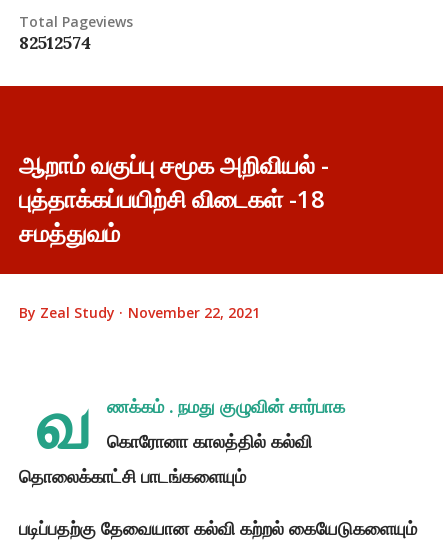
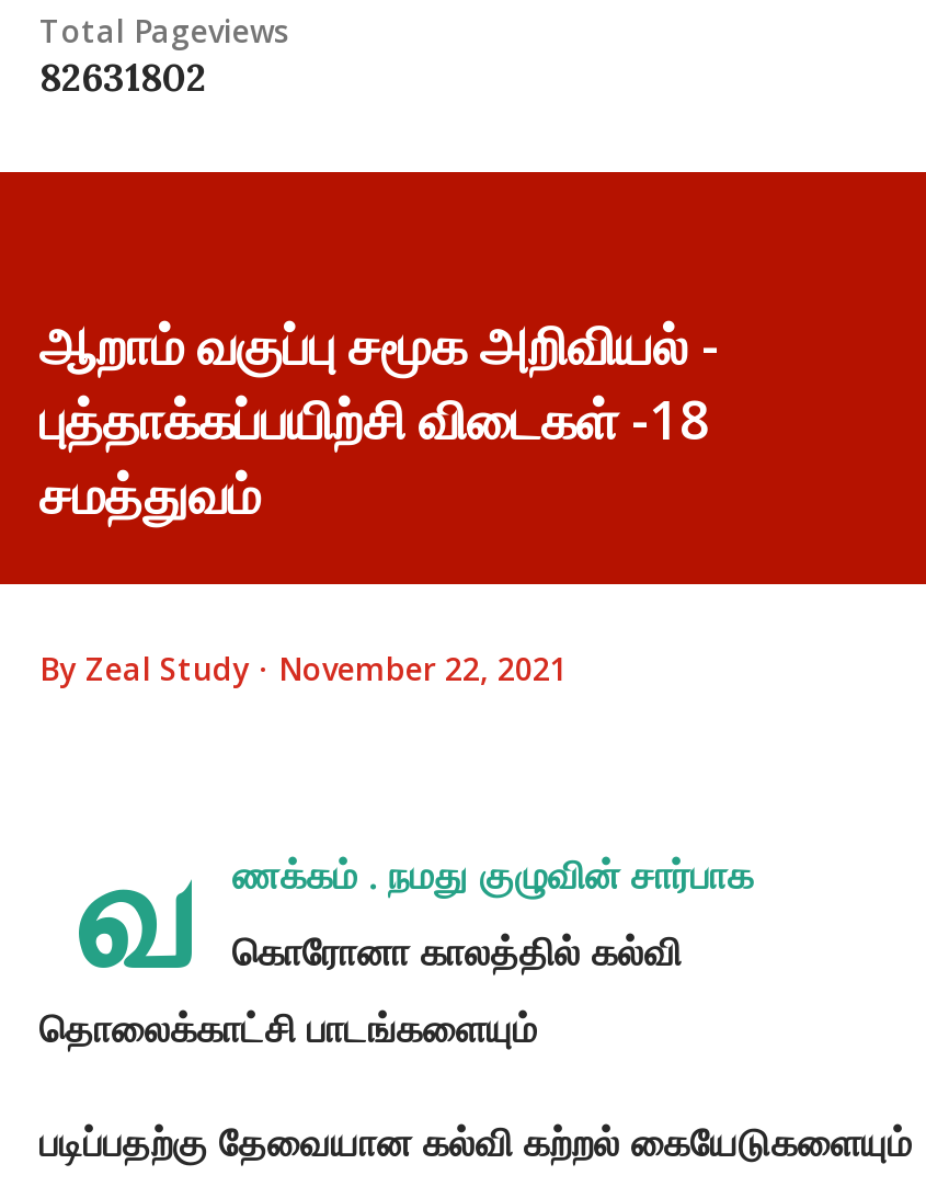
[19,31,91,54] 82512574 -> [39,51,206,102] 82631802

